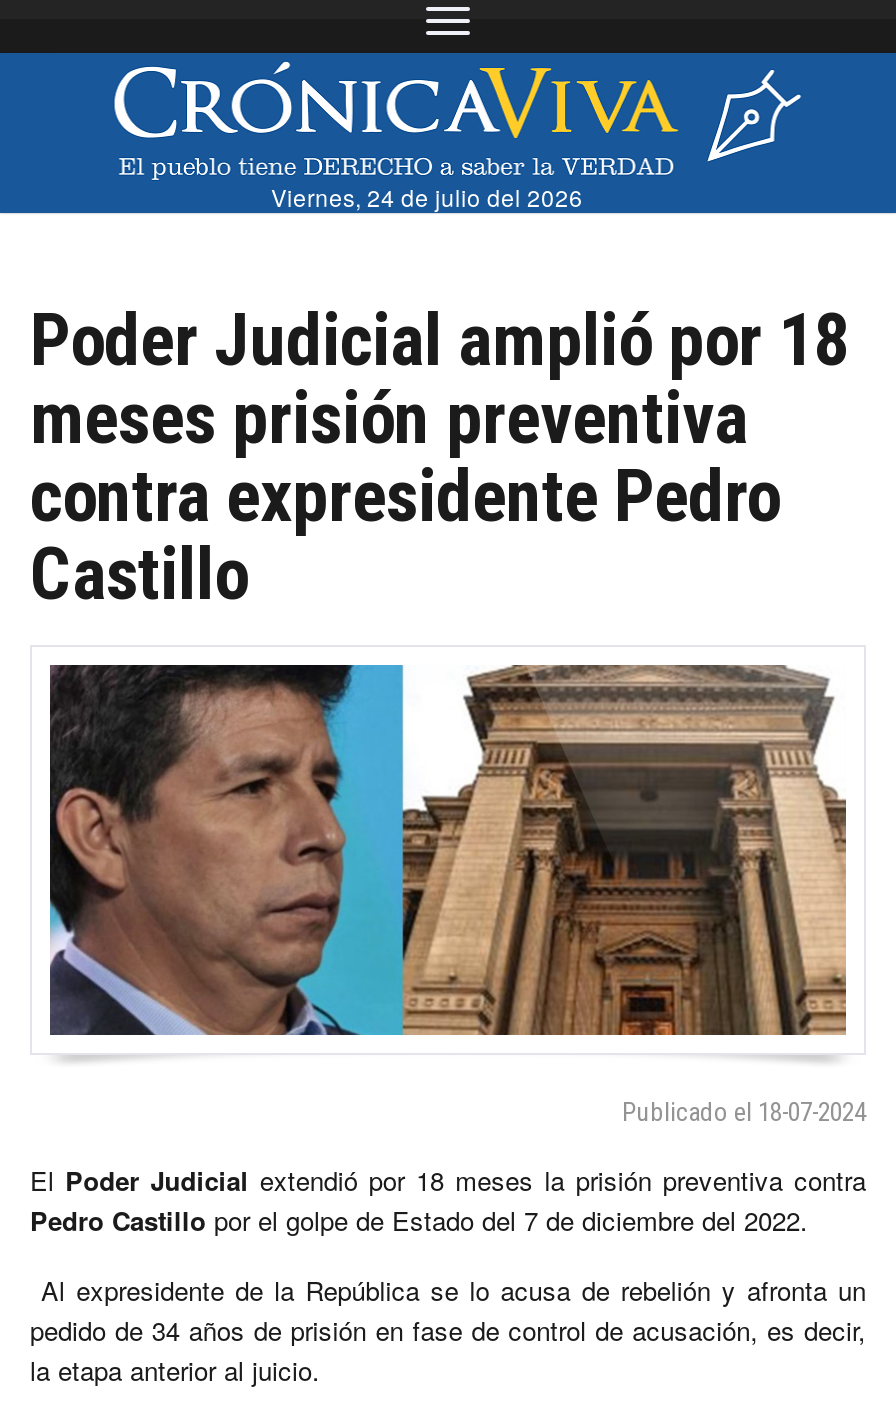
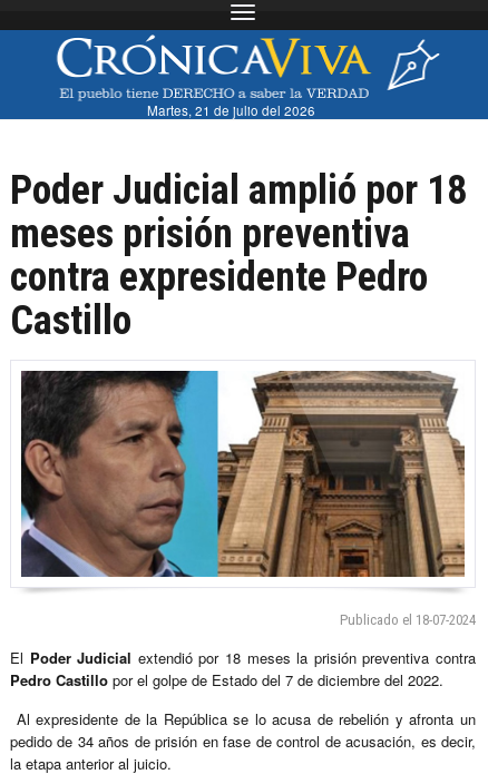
[271,180,583,212] Viernes, 24 de julio del 2026 -> [147,101,315,119] Martes, 21 de julio del 2026

